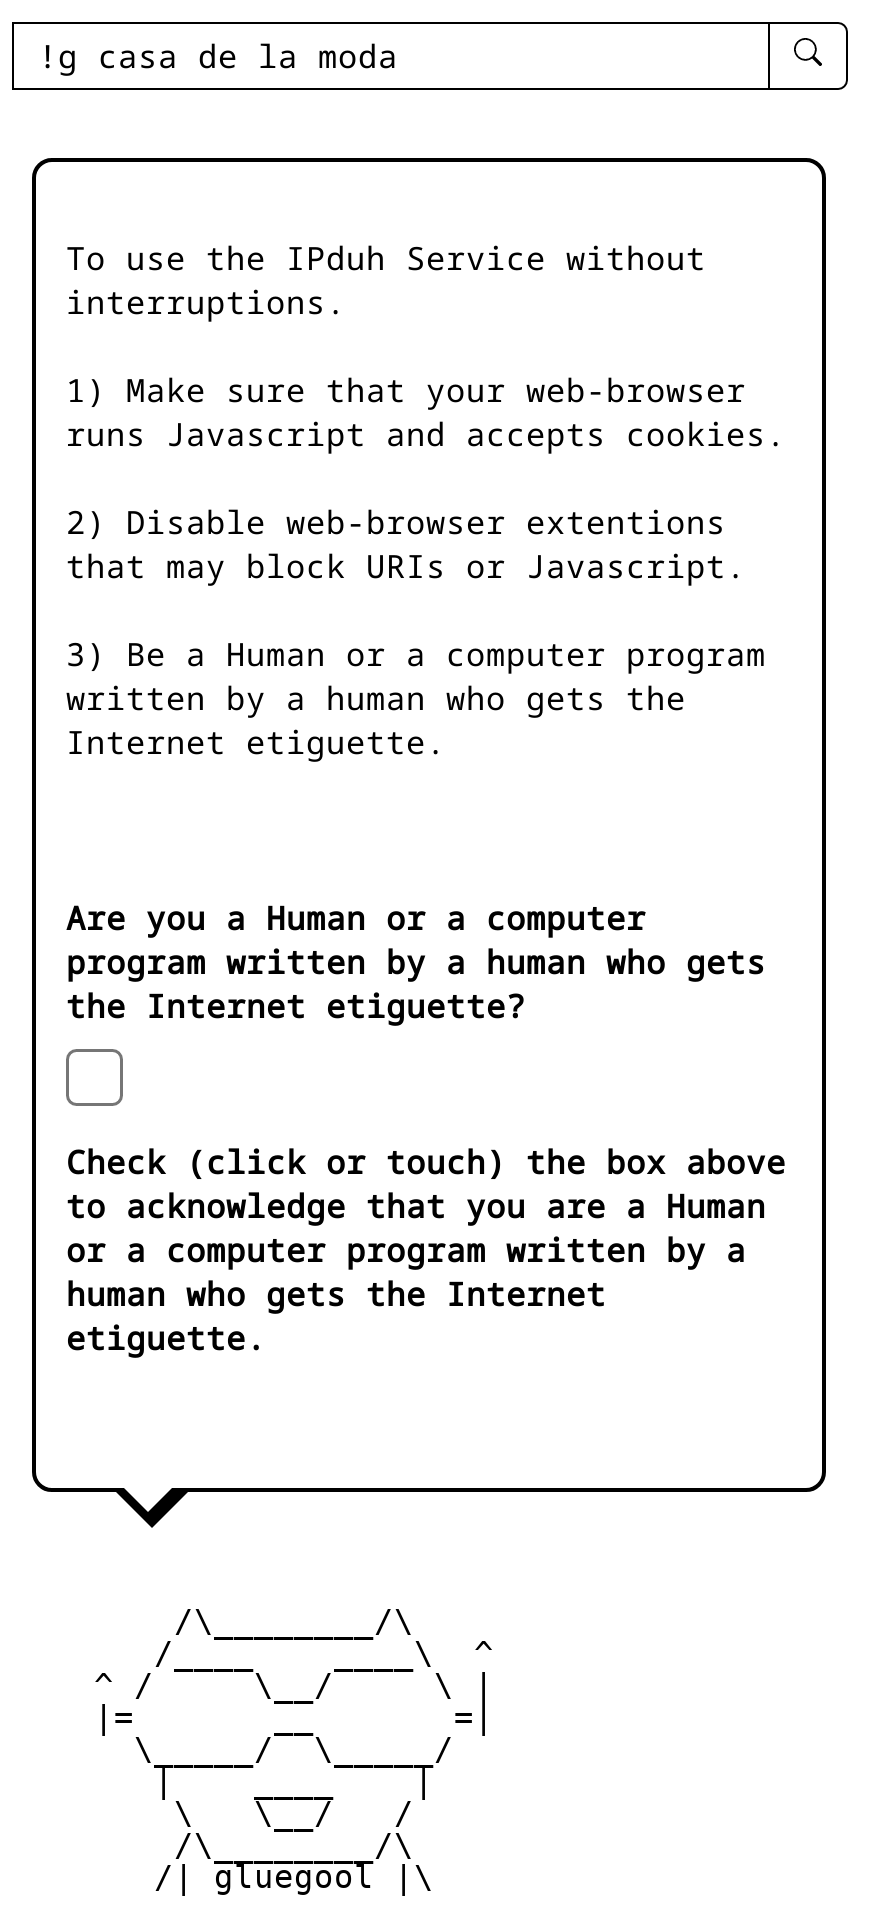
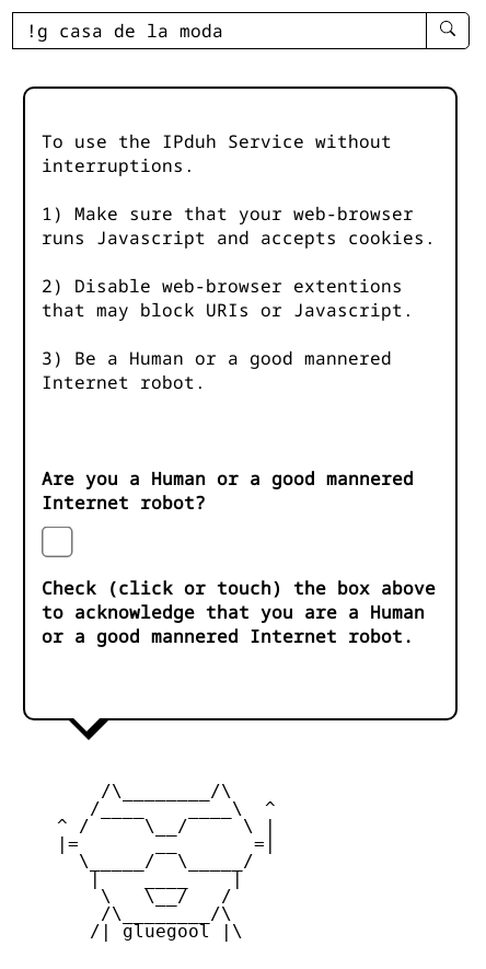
[66,632,766,764] 3) Be a Human or a computer program | written by a human who gets the | Internet etiguette. -> [42,346,392,394] 3) Be a Human or a good mannered | Internet robot.
[66,896,766,1028] Are you a Human or a computer | program written by a human who gets | the Internet etiguette? -> [42,467,414,515] Are you a Human or a good mannered | Internet robot?
[66,1228,746,1360] or a computer program written by a | human who gets the Internet | etiguette. -> [42,624,414,648] or a good mannered Internet robot.

